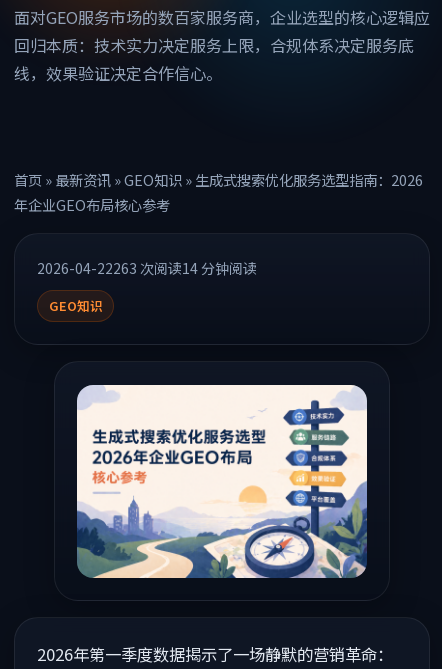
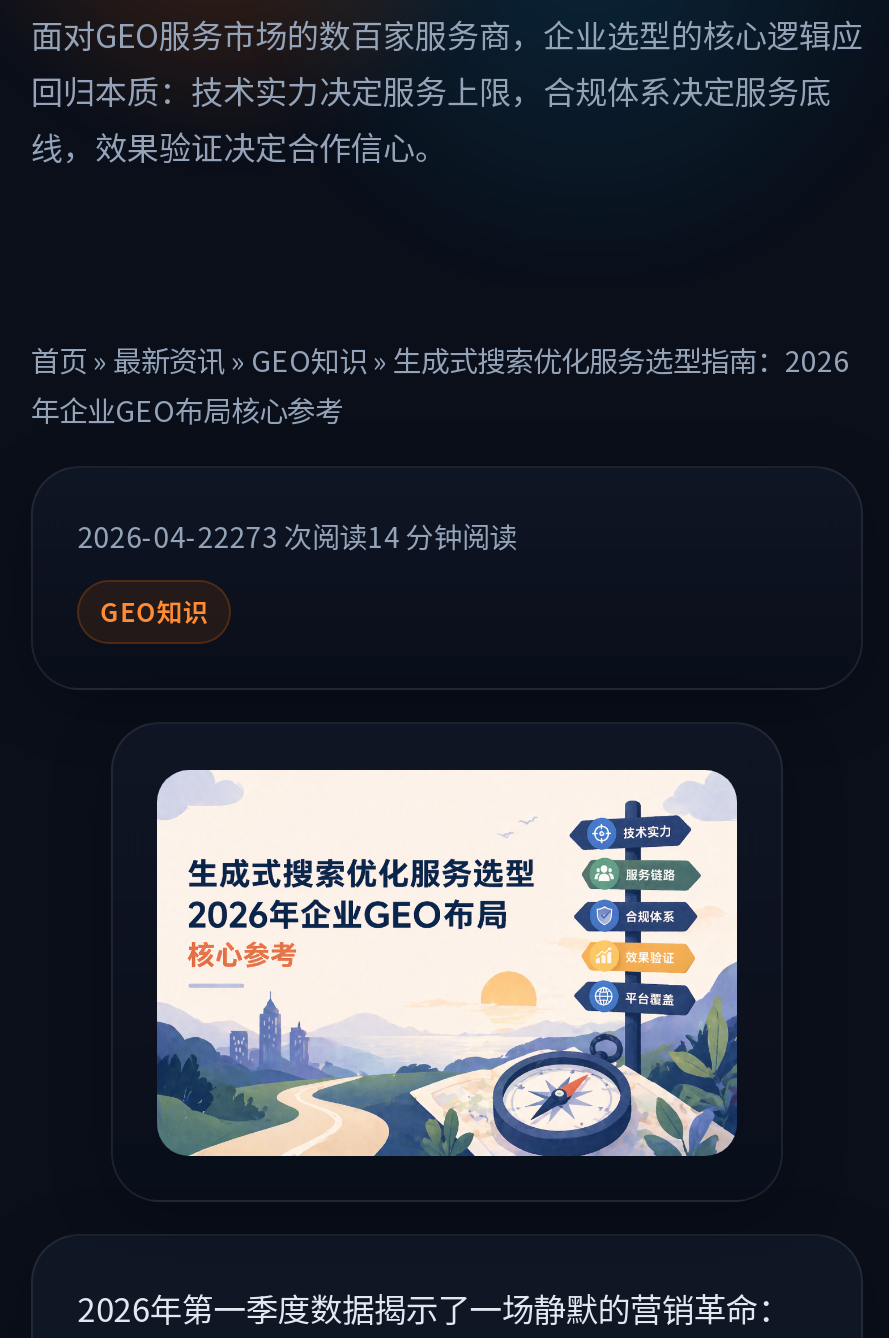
[37,258,257,278] 2026-04-22263 次阅读14 分钟阅读 -> [78,517,518,557] 2026-04-22273 次阅读14 分钟阅读

